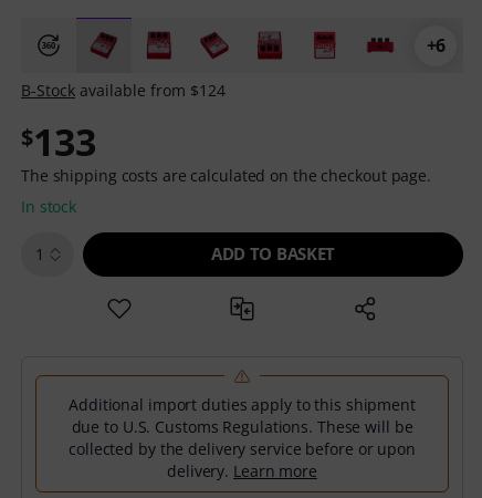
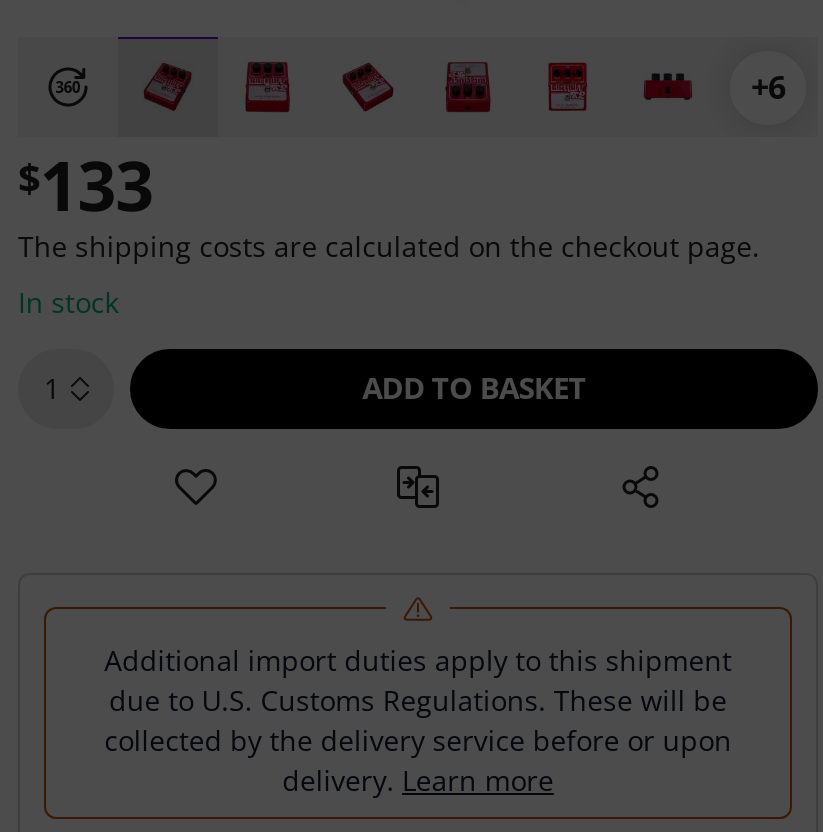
[21,80,226,101] B-Stock available from $124 -> none

